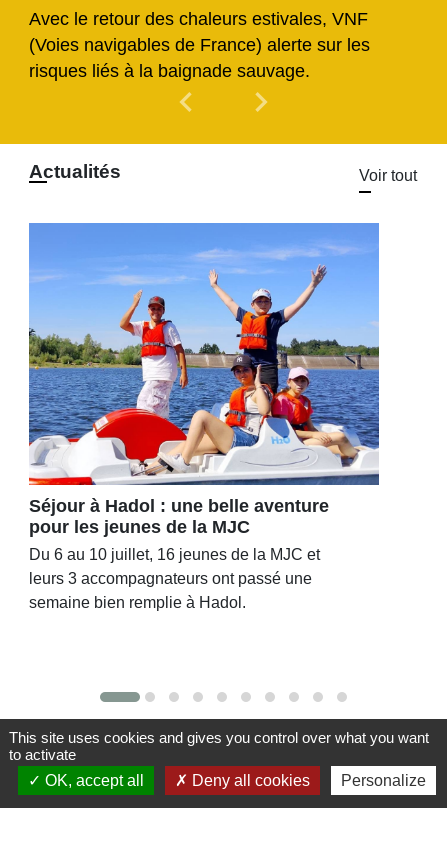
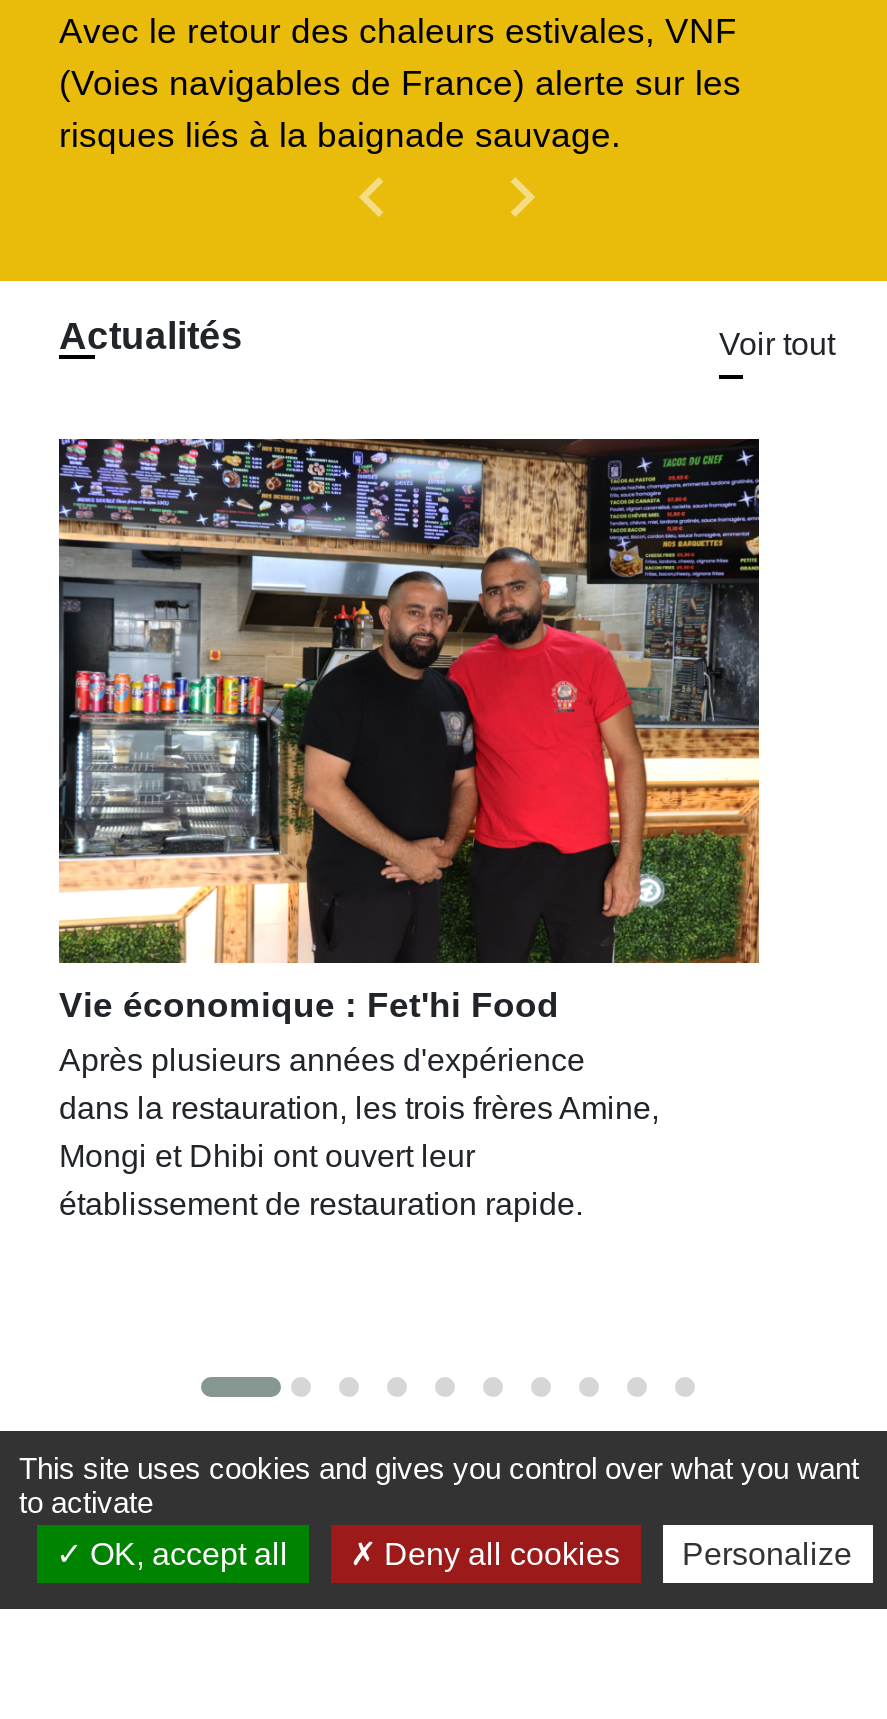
[28,222,380,611] [image] | Séjour à Hadol : une belle aventure | pour les jeunes de la MJC | Du 6 au 10 juillet, 16 jeunes de la MJC et | leurs 3 accompagnateurs ont passé une | semaine bien remplie à Hadol. -> [57,437,761,1221] [image] | Vie économique : Fet'hi Food | Après plusieurs années d'expérience | dans la restauration, les trois frères Amine, | Mongi et Dhibi ont ouvert leur | établissement de restauration rapide.

